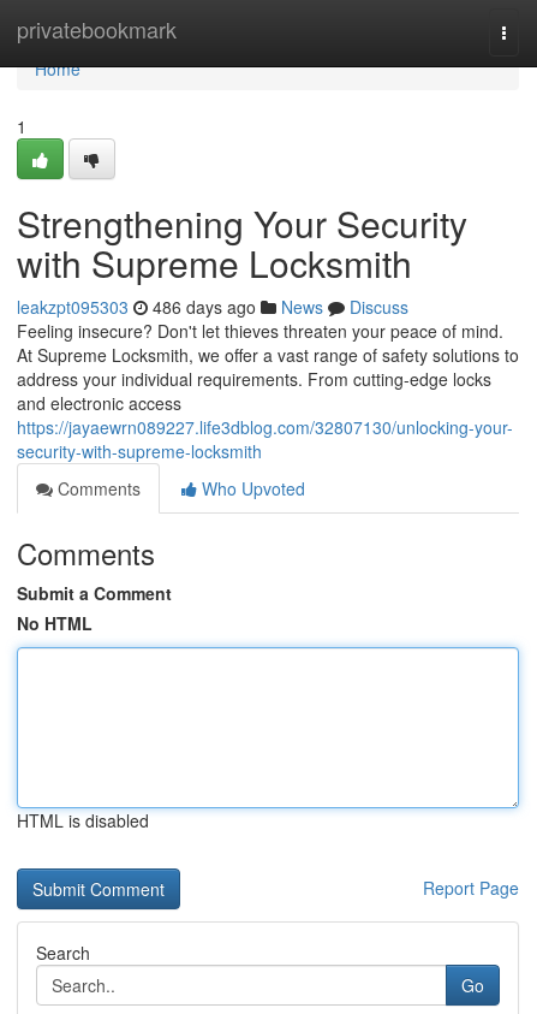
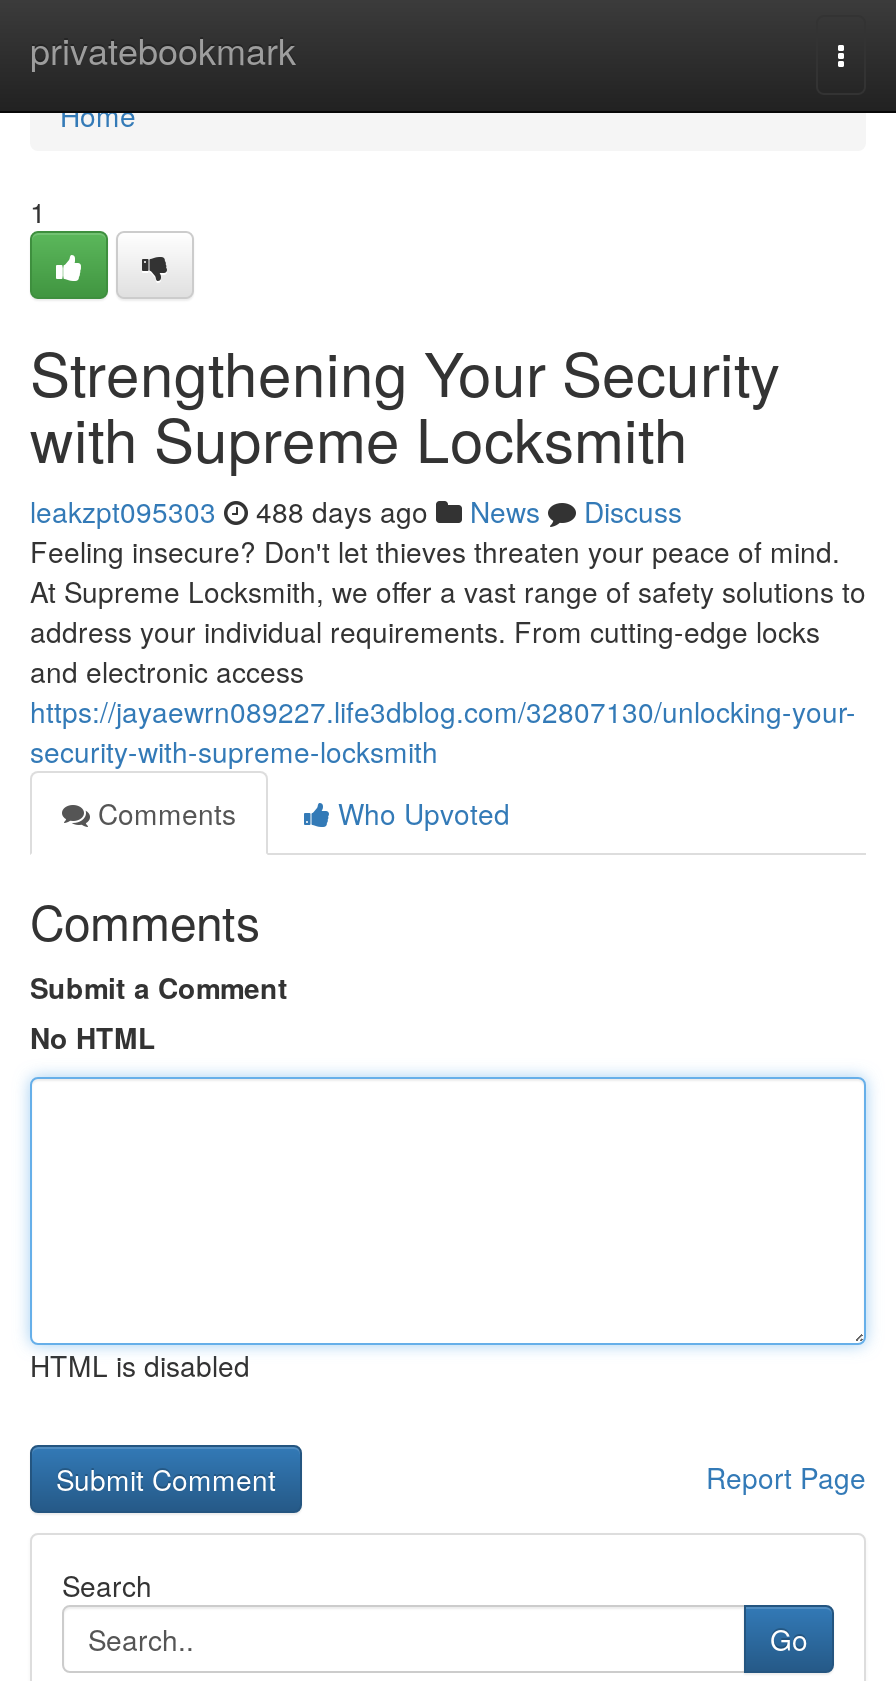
[17,295,408,319] leakzpt095303 486 days ago News Discuss -> [30,491,682,531] leakzpt095303 488 days ago News Discuss

